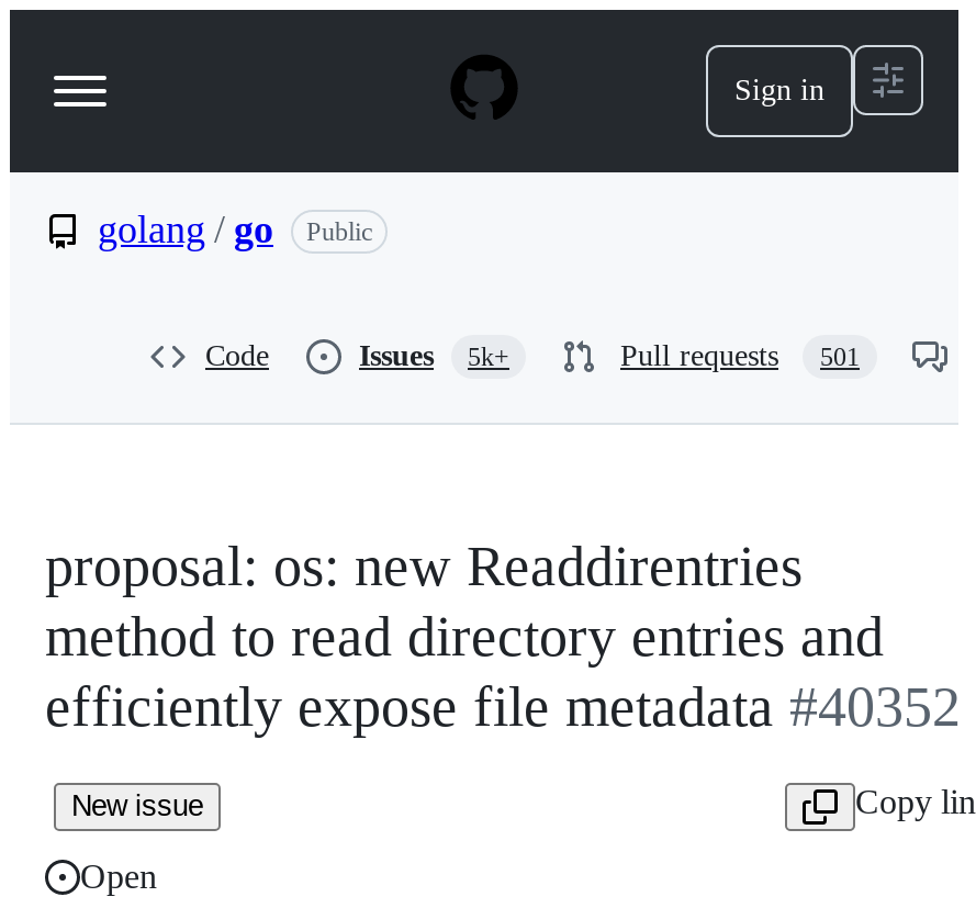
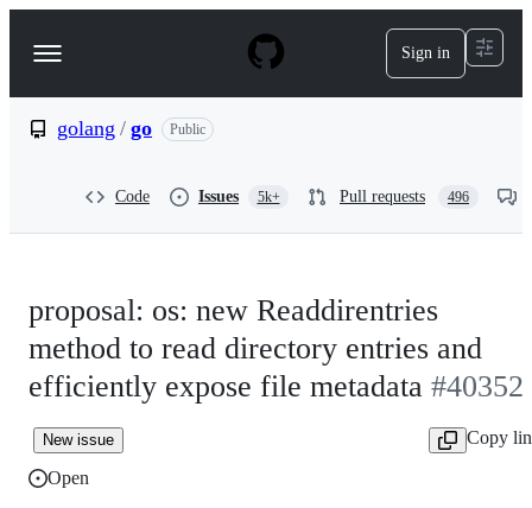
[620,339,860,372] Pull requests 501 -> [340,188,469,205] Pull requests 496

